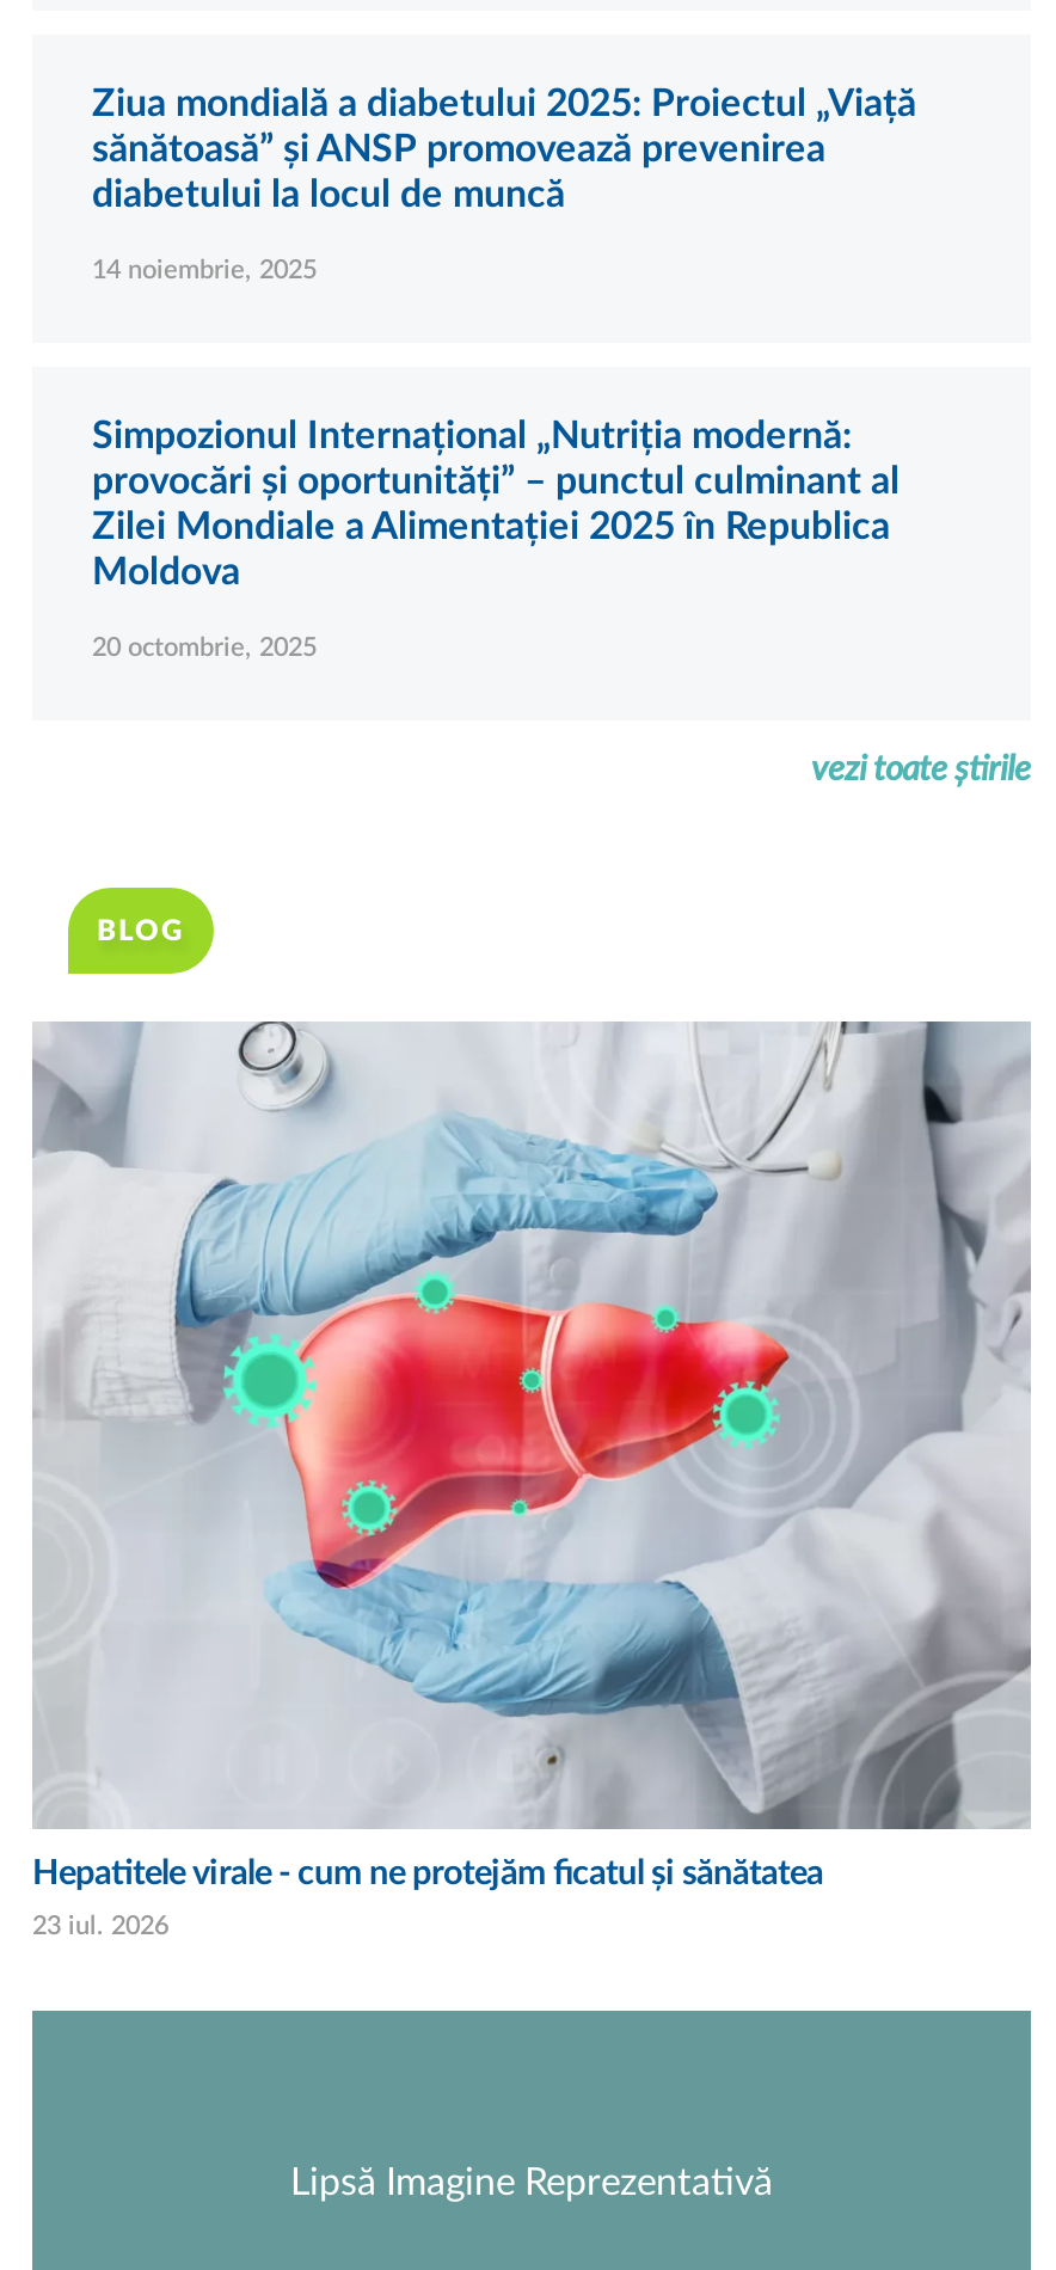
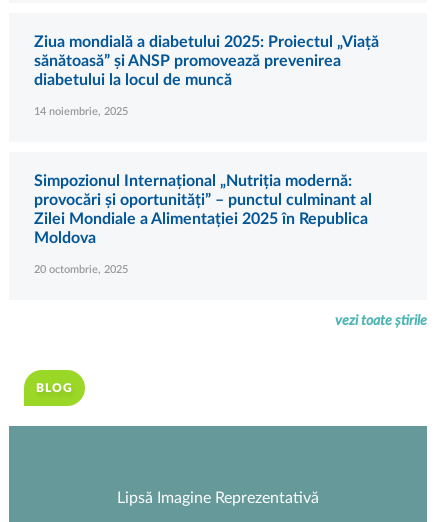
[32,1021,1031,1939] [image] | Hepatitele virale - cum ne protejăm ficatul și sănătatea | 23 iul. 2026 -> none

